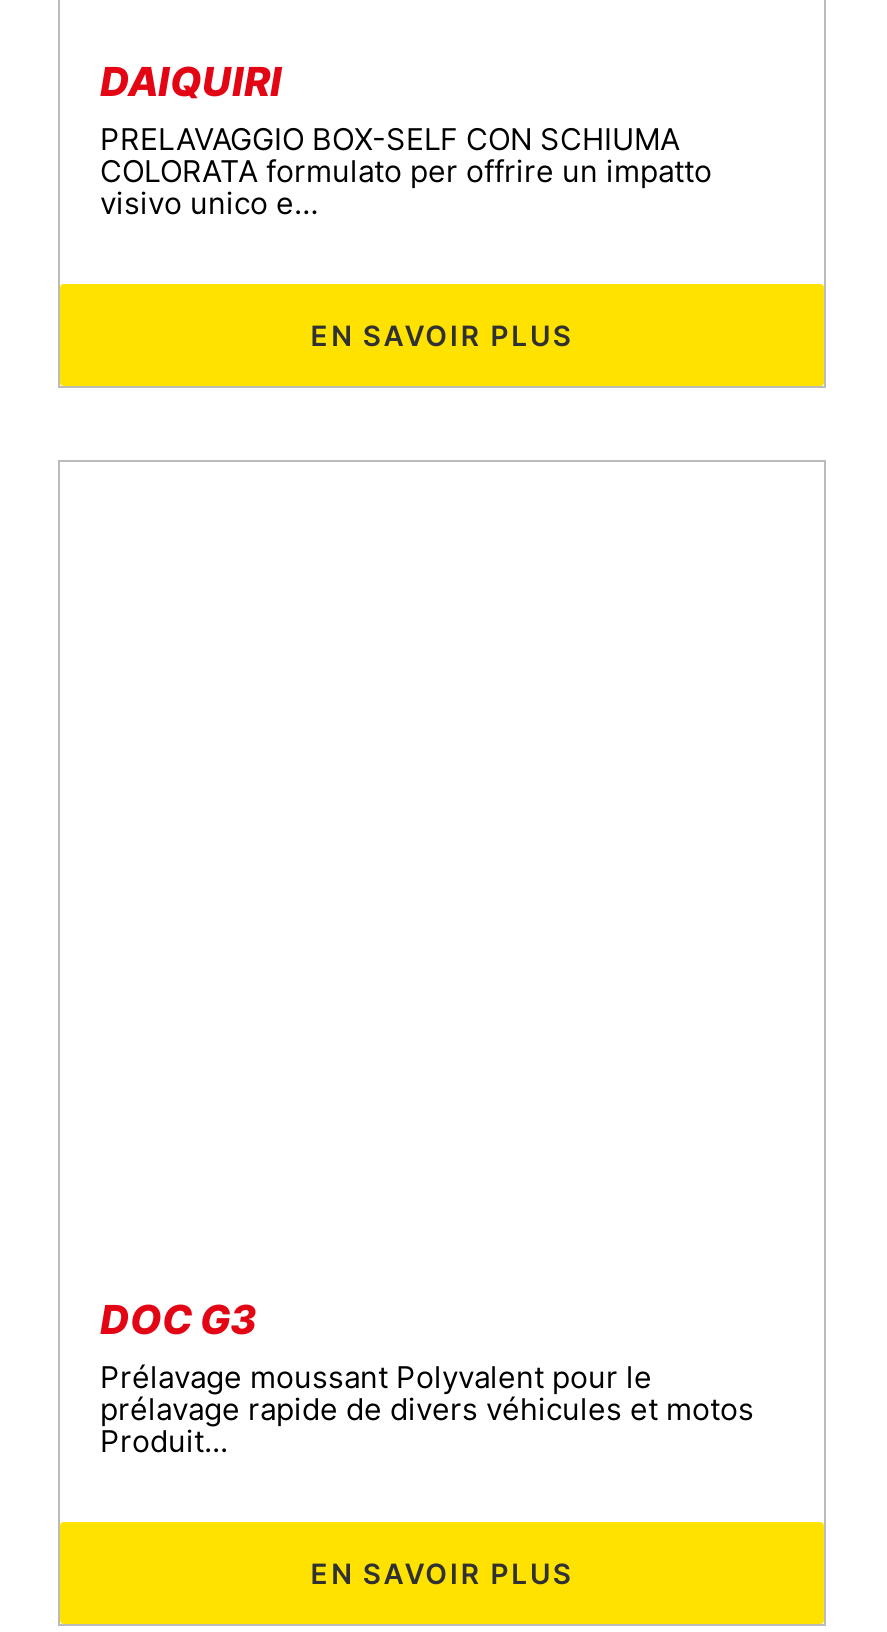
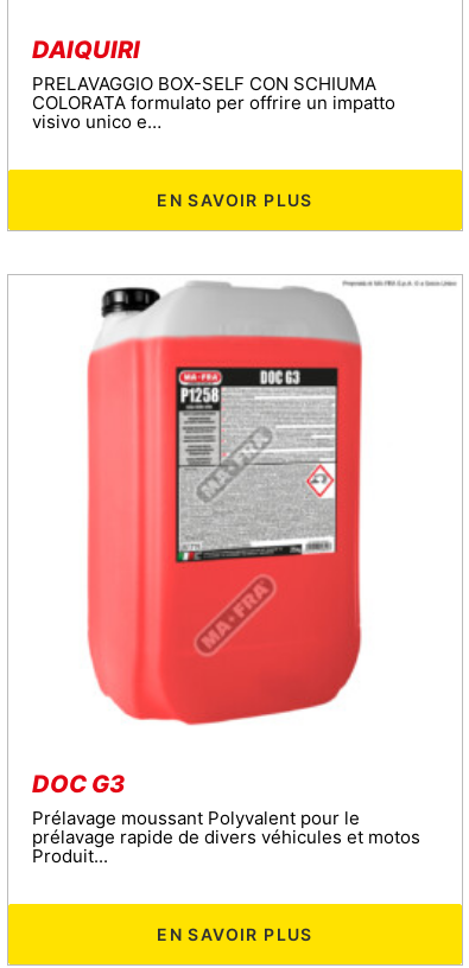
none -> [87,280,457,726] [image]

